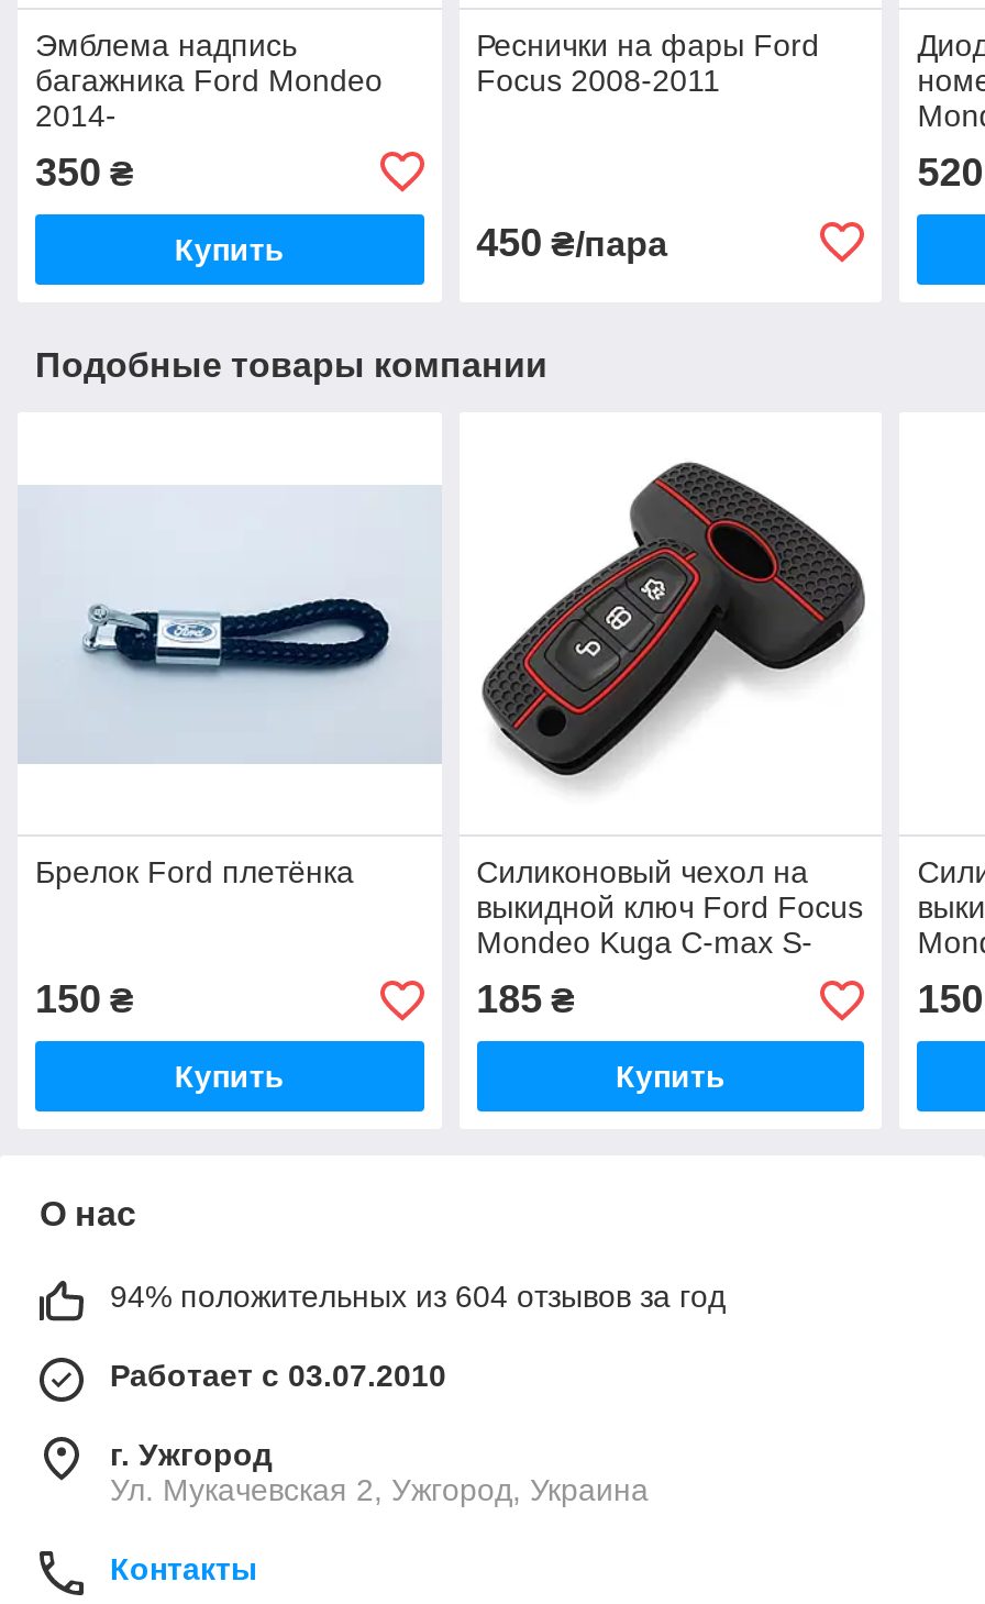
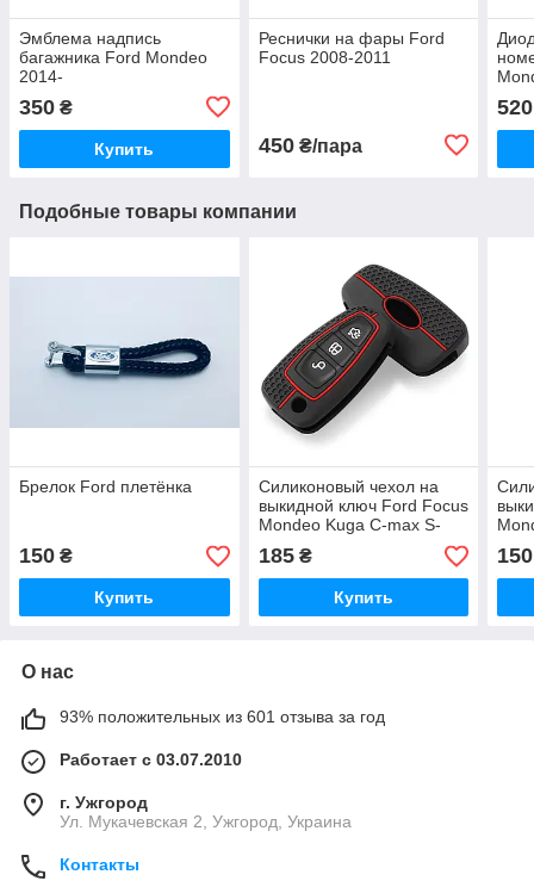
[110,1279,726,1315] 94% положительных из 604 отзывов за год -> [60,707,385,727] 93% положительных из 601 отзыва за год

